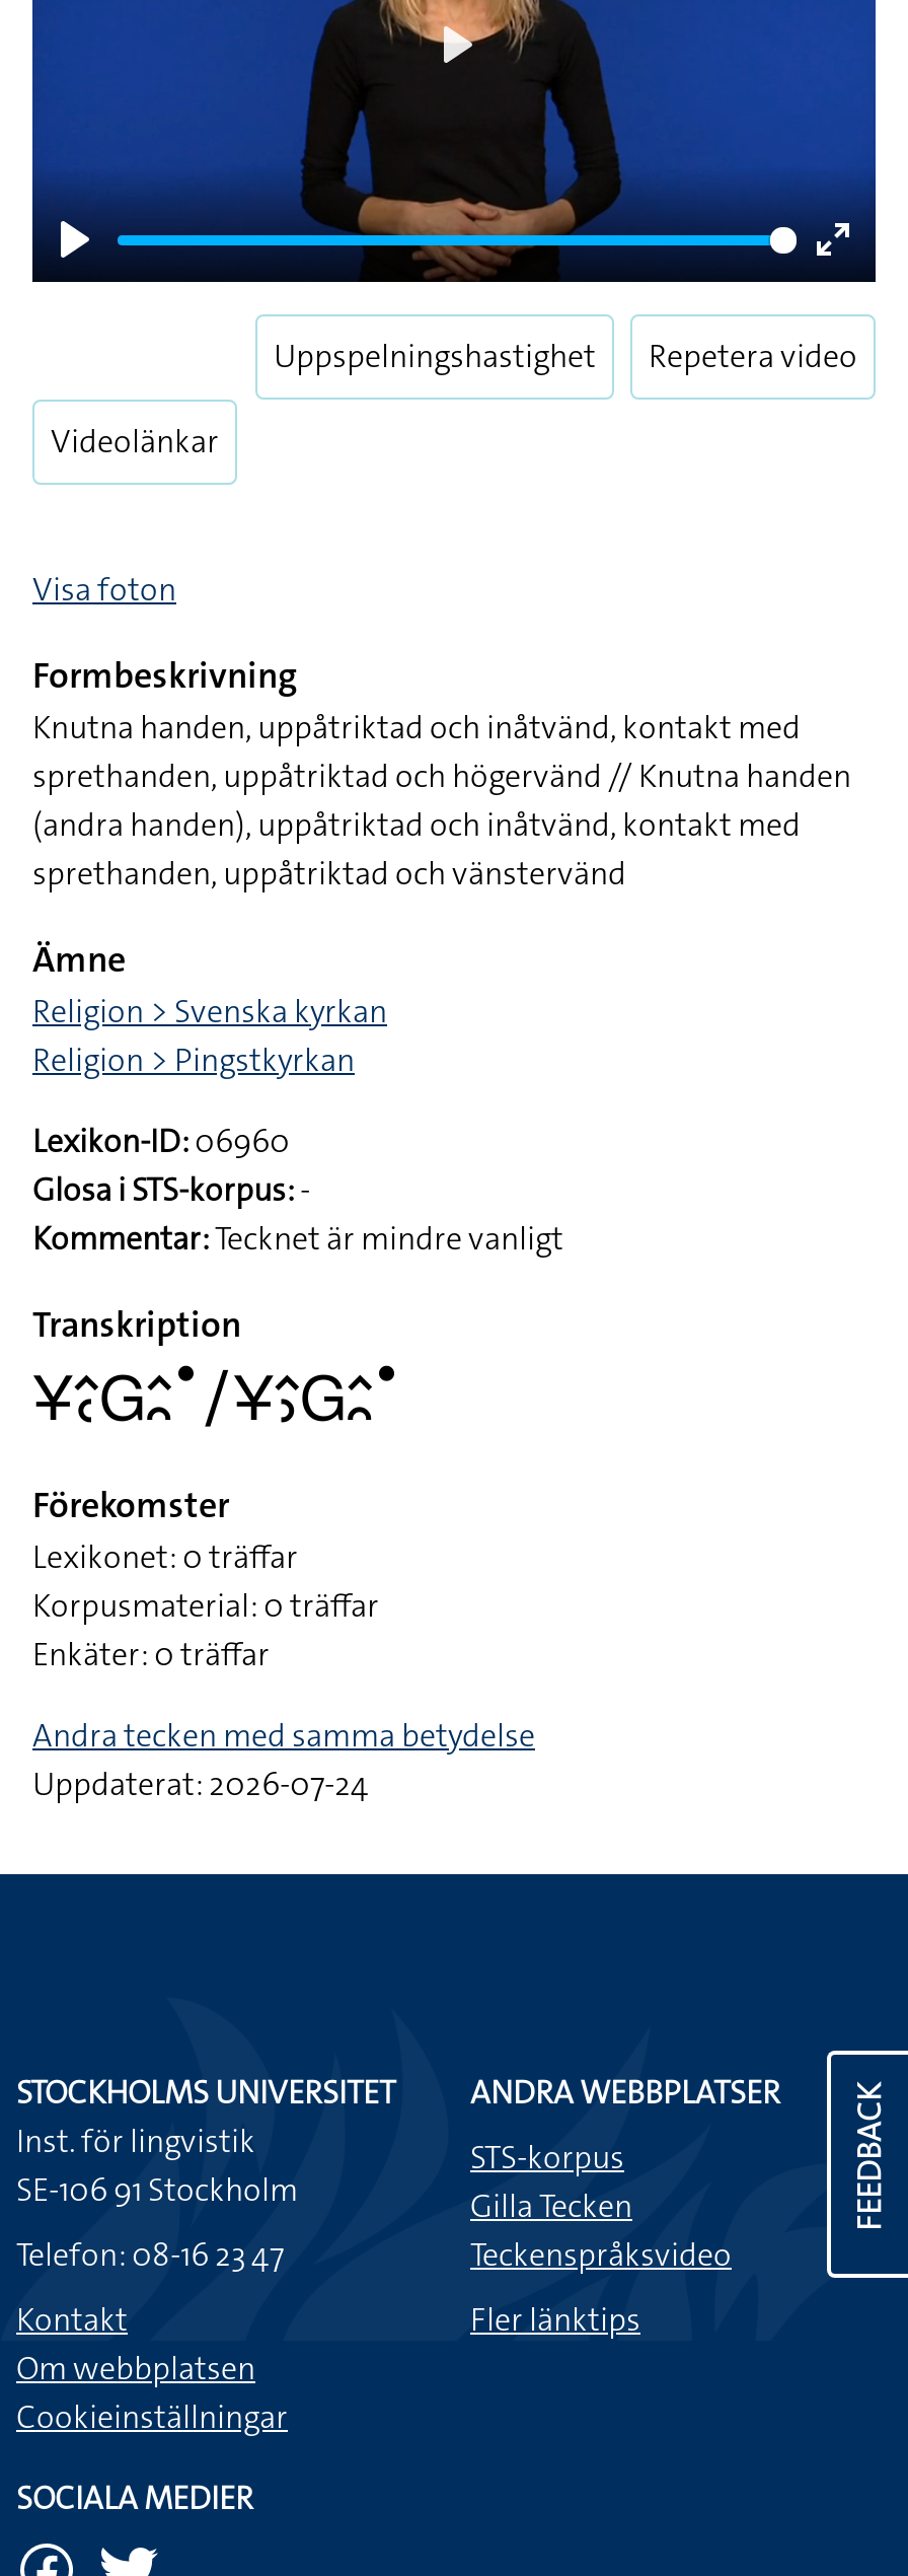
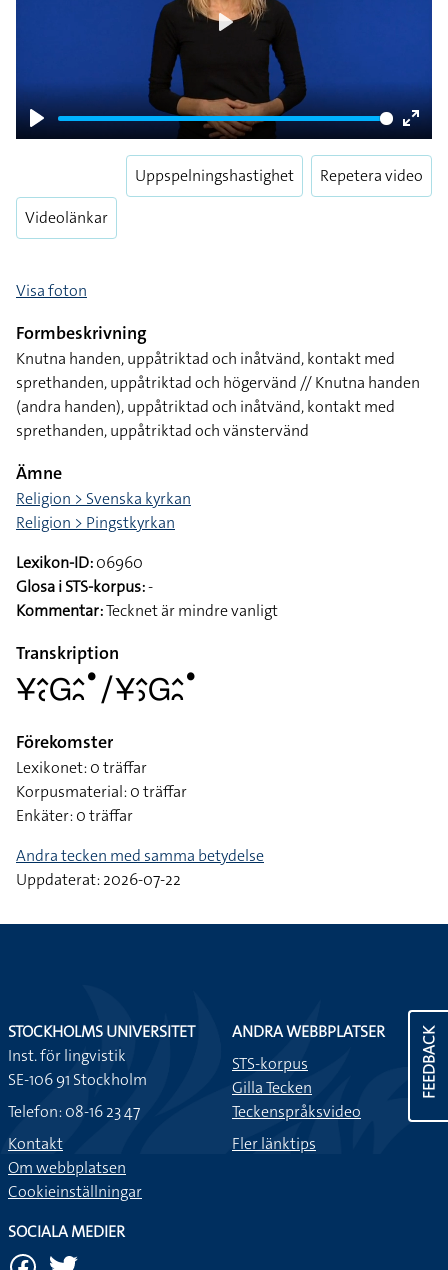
[32,1763,369,1805] Uppdaterat: 2026-07-24 -> [16,869,181,890] Uppdaterat: 2026-07-22

